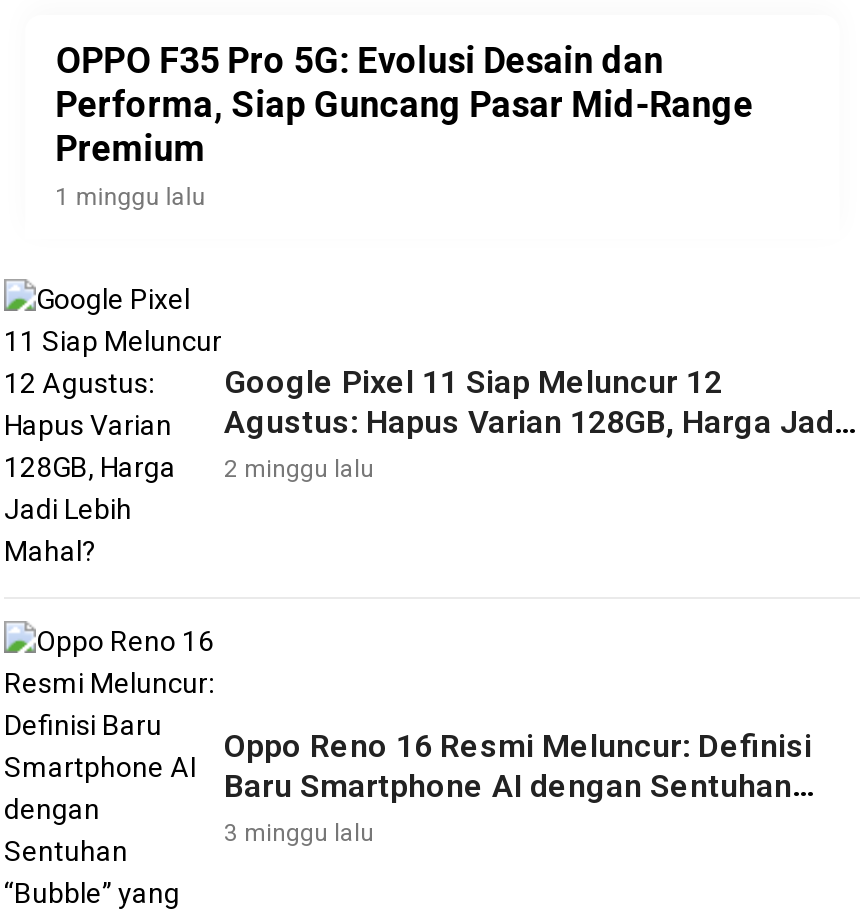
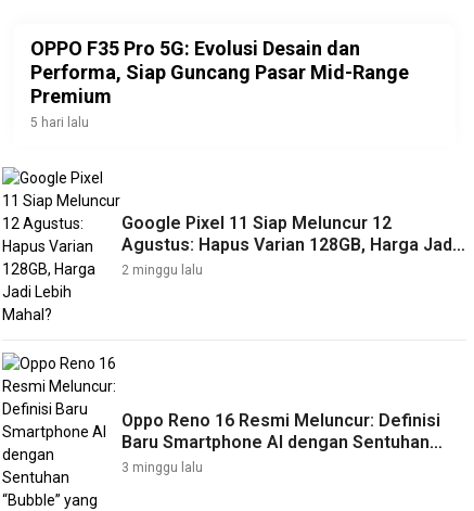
[55,183,205,211] 1 minggu lalu -> [30,115,89,130] 5 hari lalu

